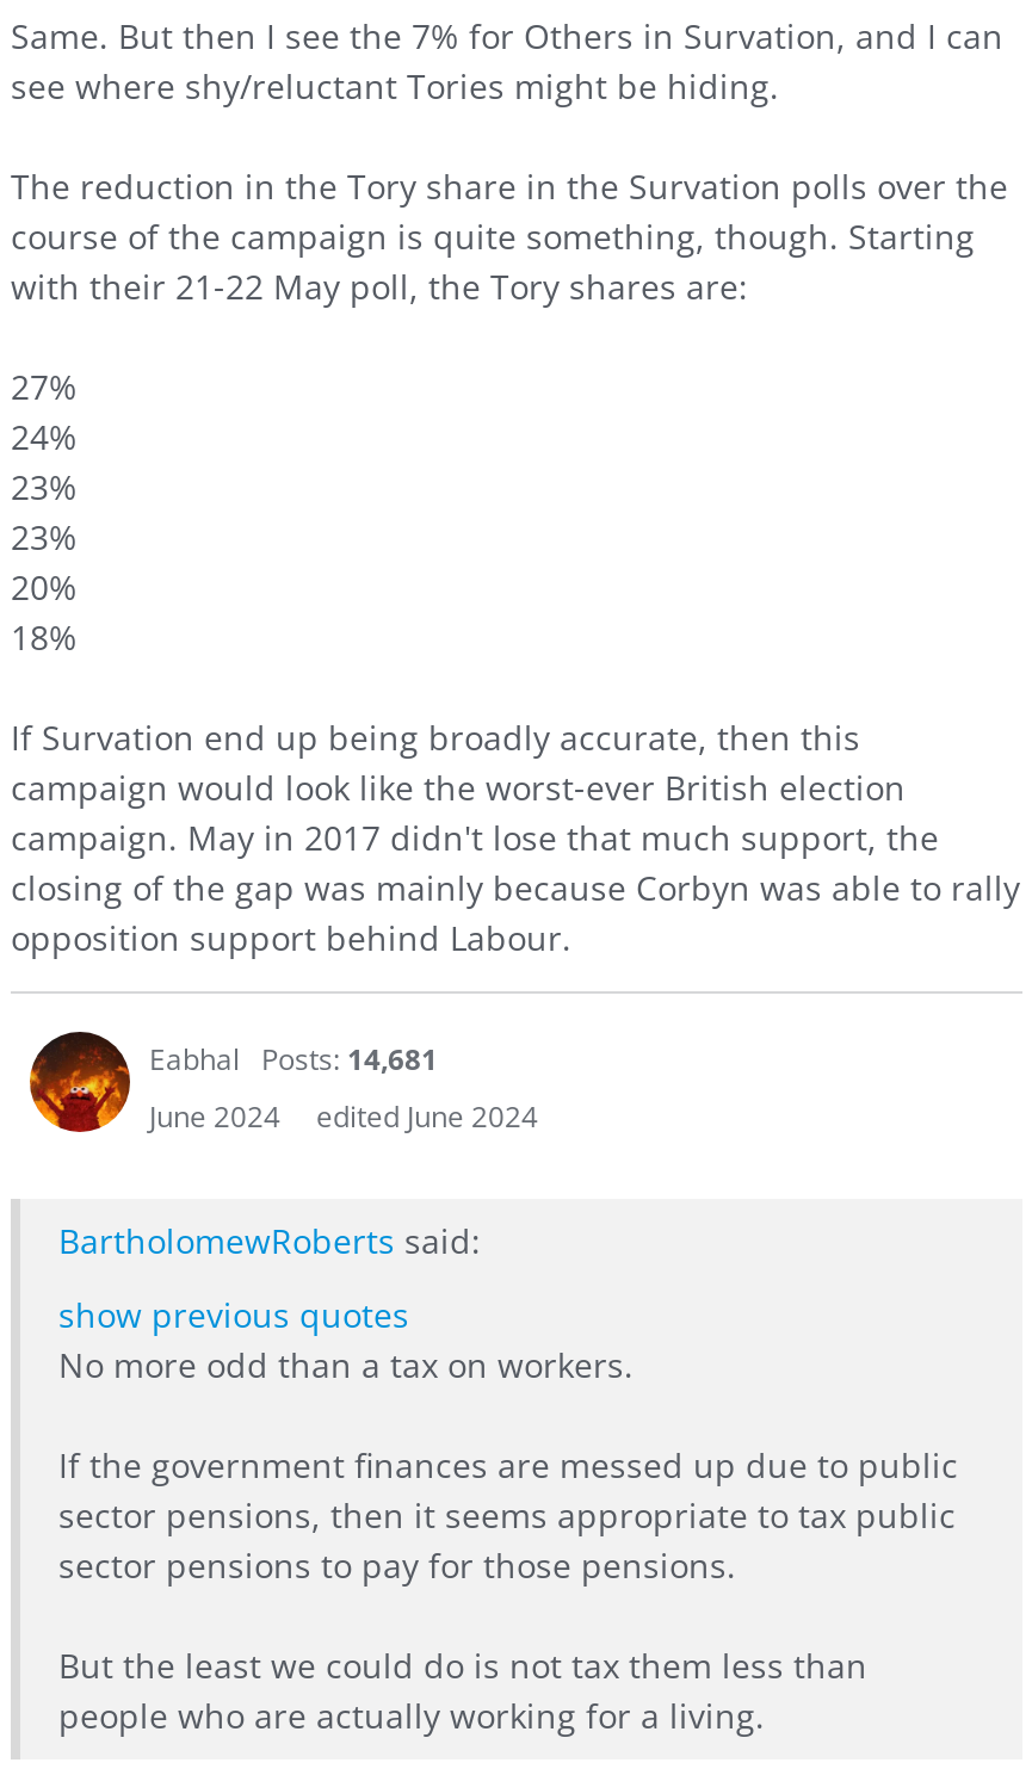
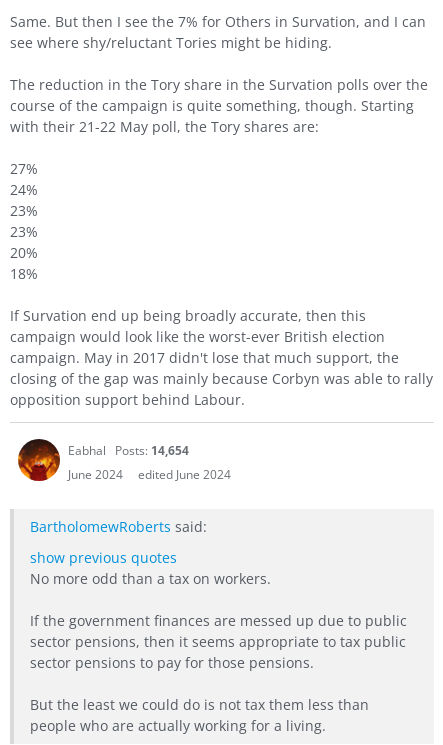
[149,1040,438,1081] Eabhal Posts: 14,681 -> [68,442,189,459] Eabhal Posts: 14,654

